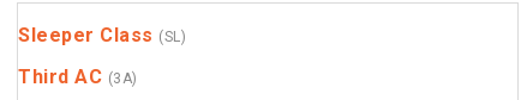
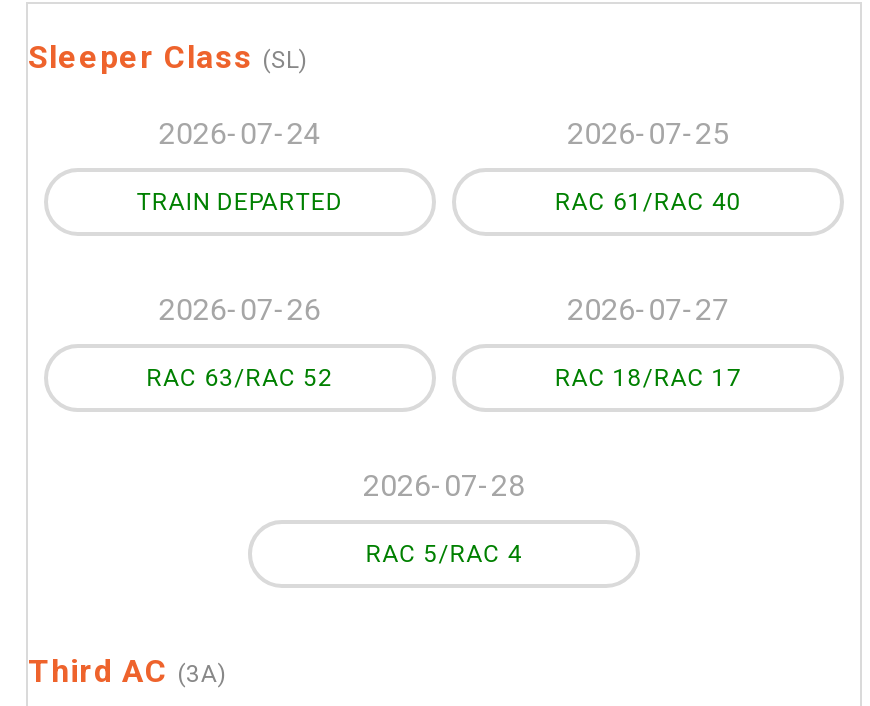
none -> [137,116,343,216] 2026-07-24 | TRAIN DEPARTED
none -> [146,116,742,392] 2026-07-25 | RAC 61/RAC 40 | 2026-07-26 | RAC 63/RAC 52
none -> [363,292,742,568] 2026-07-27 | RAC 18/RAC 17 | 2026-07-28 | RAC 5/RAC 4

